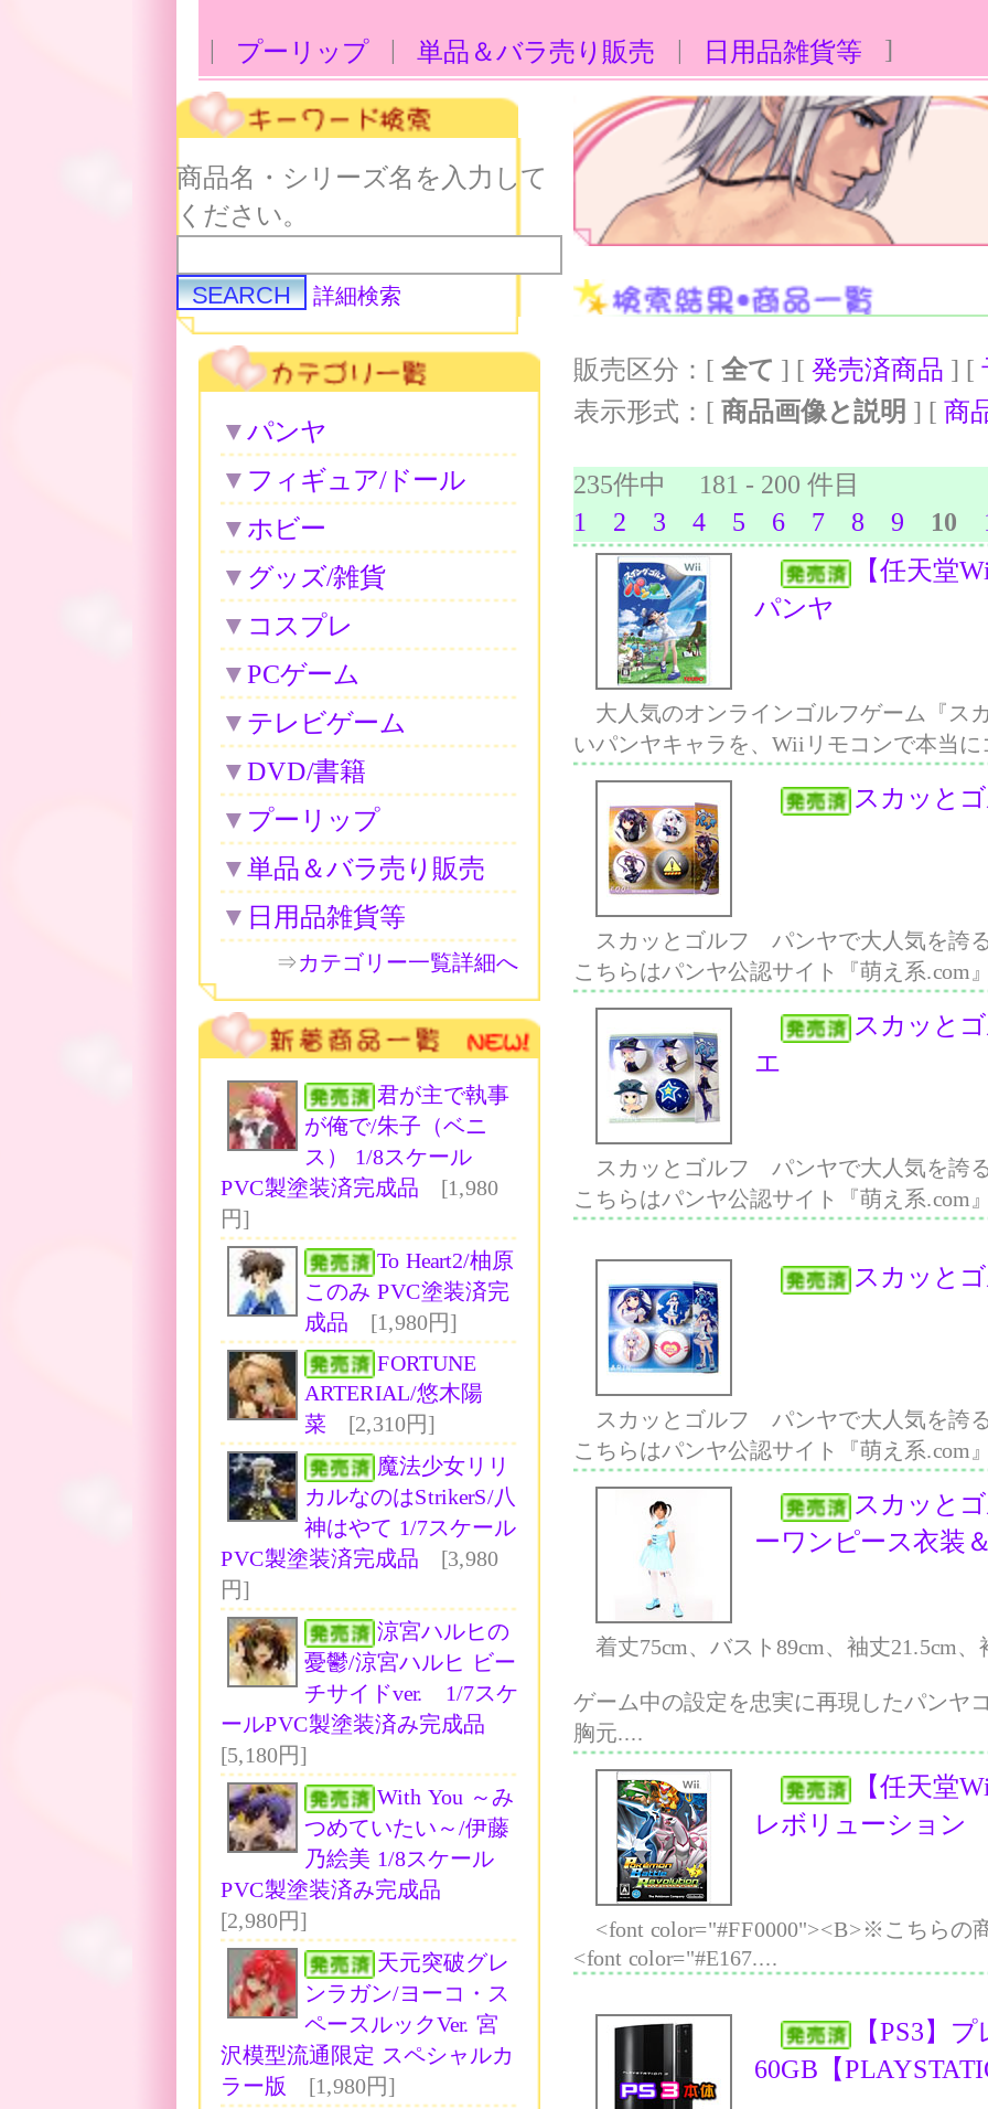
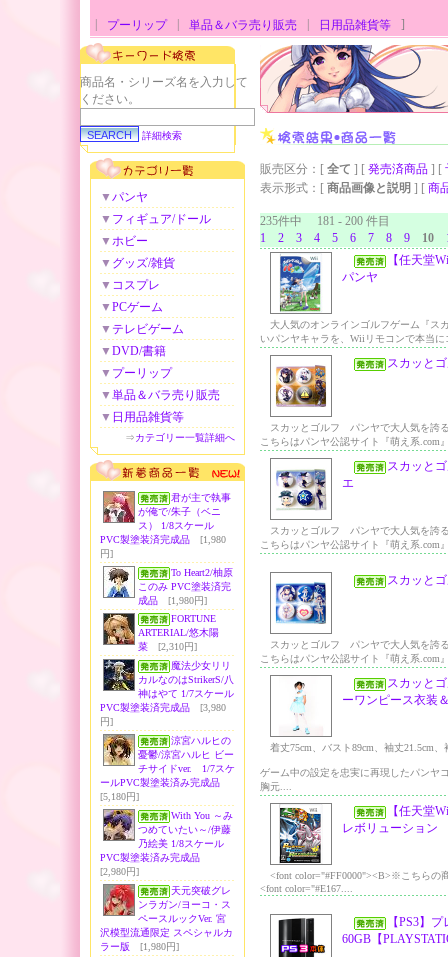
[600,94,979,246] [image] -> [273,44,445,113] [image]

